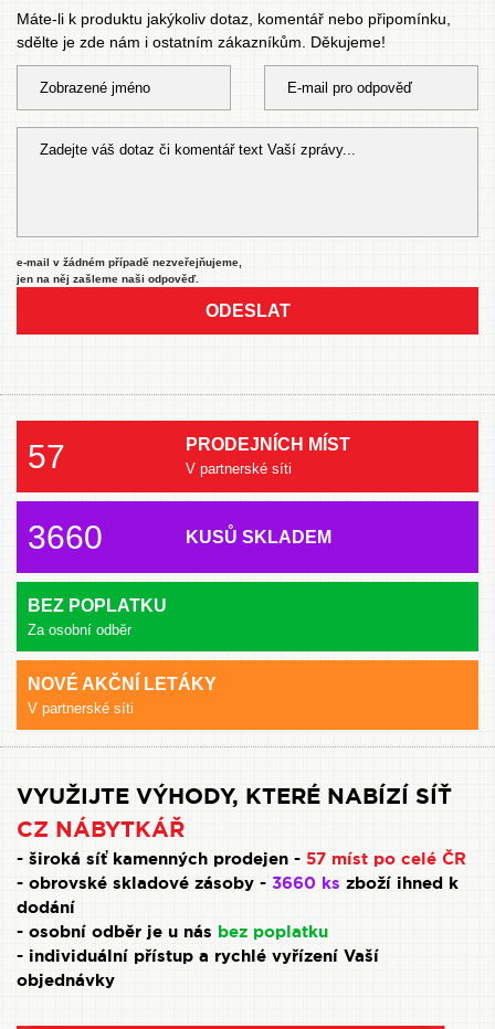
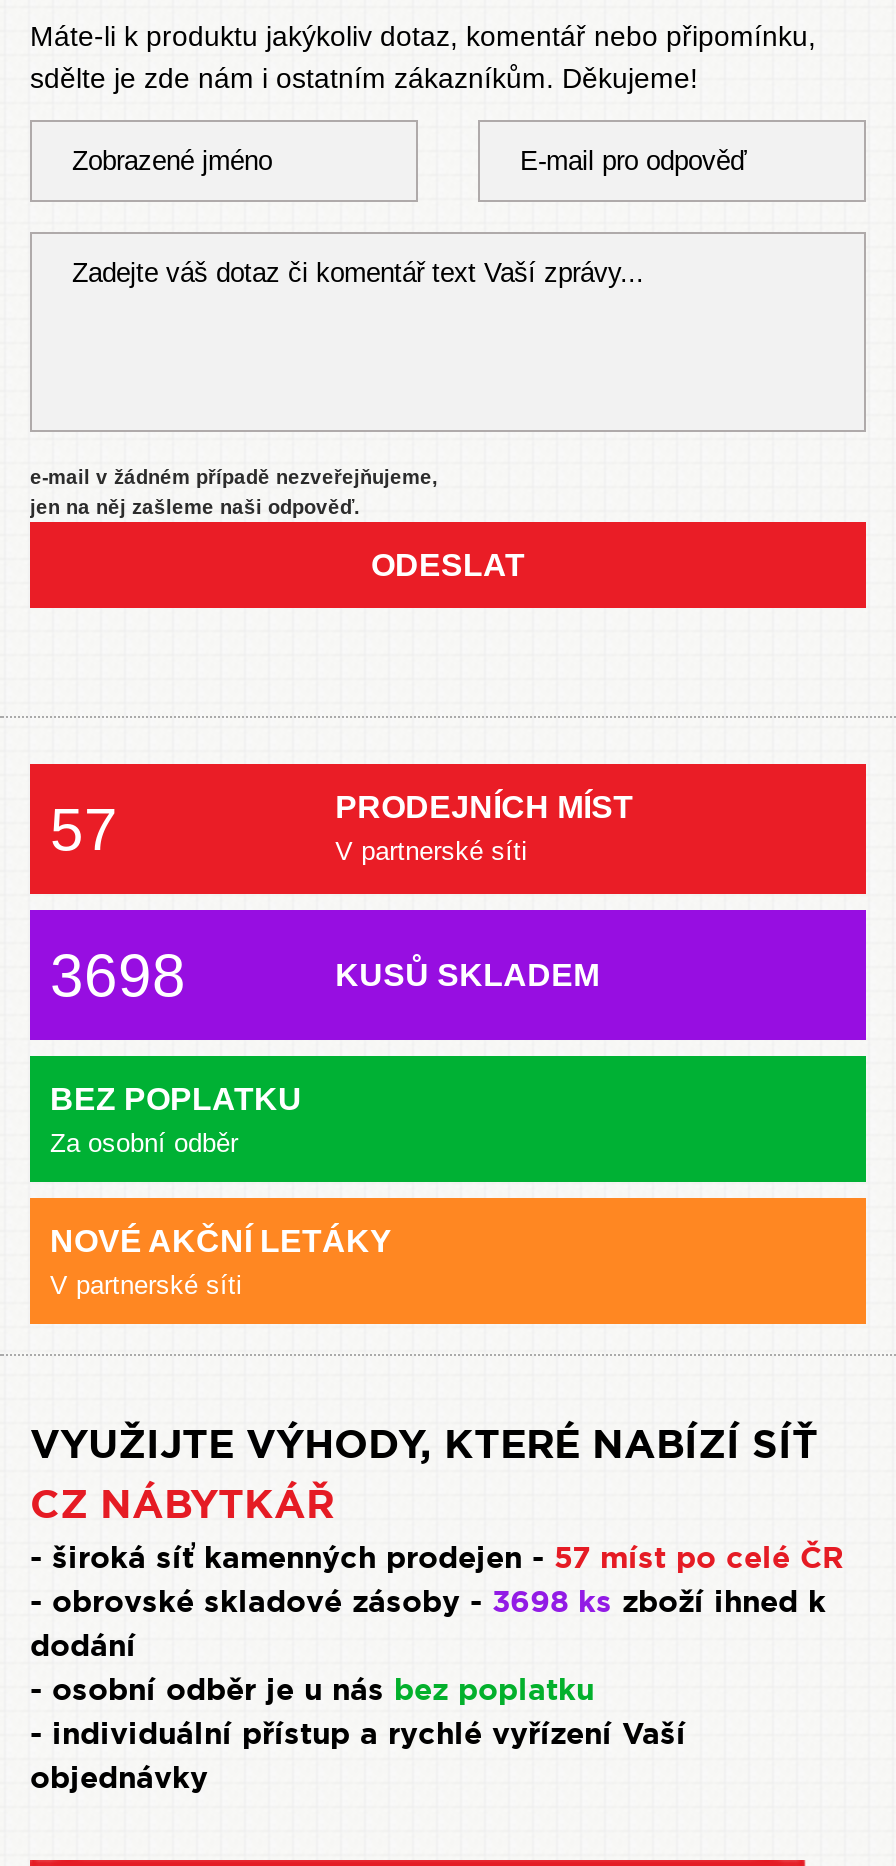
[28,519,103,555] 3660 -> [50,942,186,1008] 3698
[17,872,459,894] - obrovské skladové zásoby - 3660 ks zboží ihned k -> [30,1582,826,1622] - obrovské skladové zásoby - 3698 ks zboží ihned k

